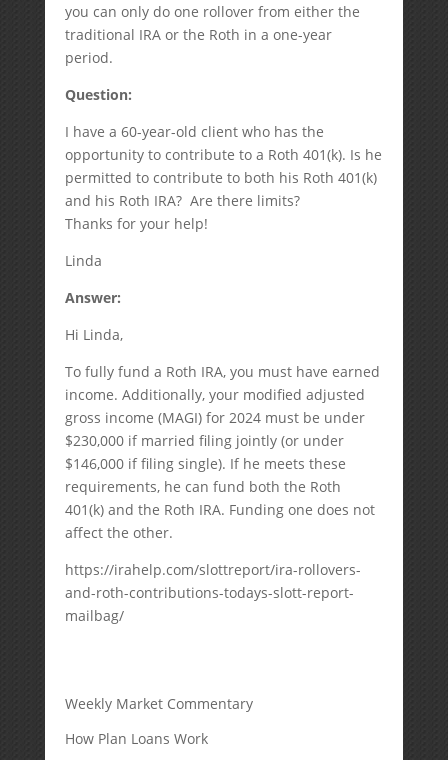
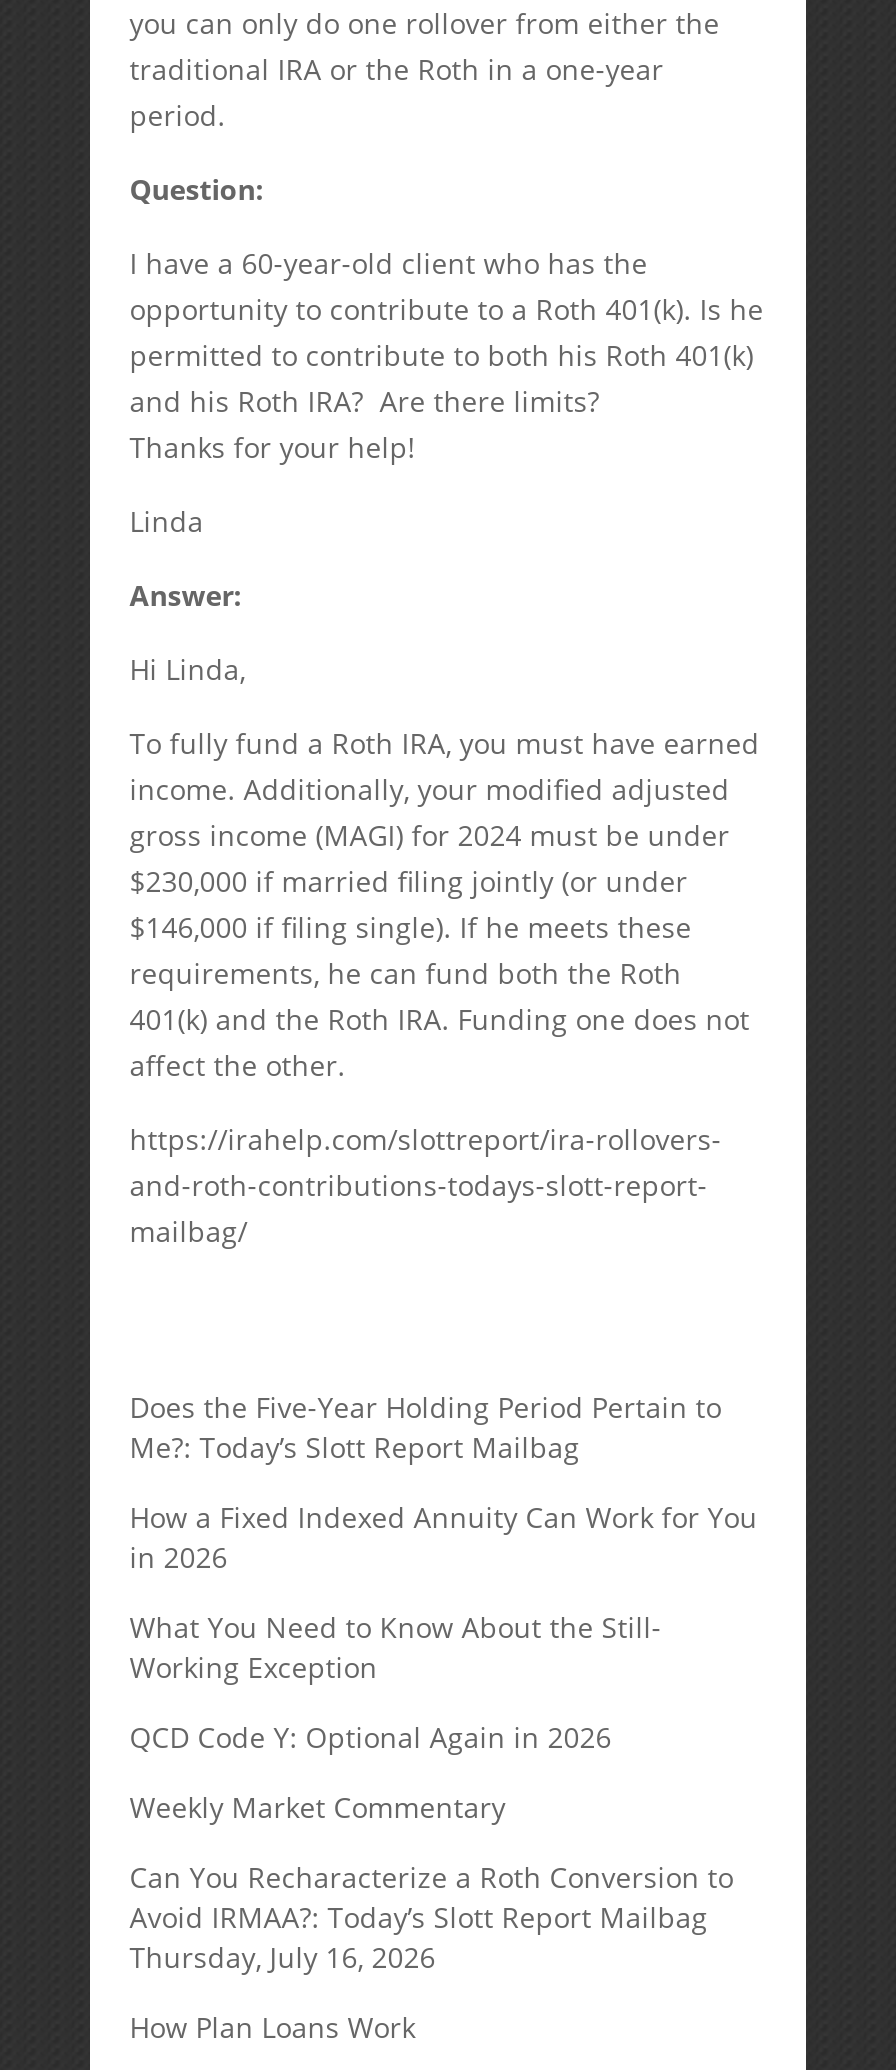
none -> [130,1388,758,1756] Does the Five-Year Holding Period Pertain to | Me?: Today’s Slott Report Mailbag | How a Fixed Indexed Annuity Can Work for You | in 2026 | What You Need to Know About the Still- | Working Exception | QCD Code Y: Optional Again in 2026
none -> [130,1858,734,1976] Can You Recharacterize a Roth Conversion to | Avoid IRMAA?: Today’s Slott Report Mailbag | Thursday, July 16, 2026

